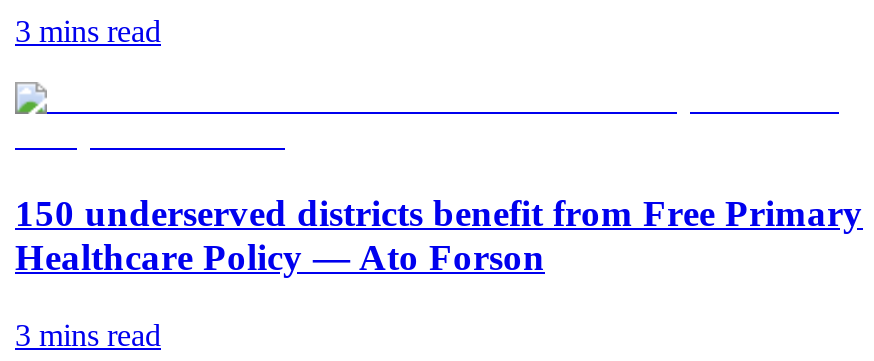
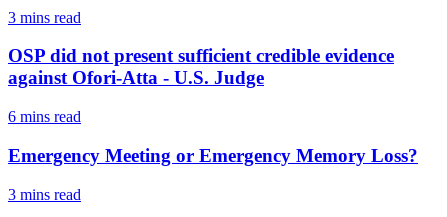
[15,192,863,278] 150 underserved districts benefit from Free Primary | Healthcare Policy — Ato Forson -> [8,45,418,166] OSP did not present sufficient credible evidence | against Ofori-Atta - U.S. Judge | 6 mins read | Emergency Meeting or Emergency Memory Loss?

